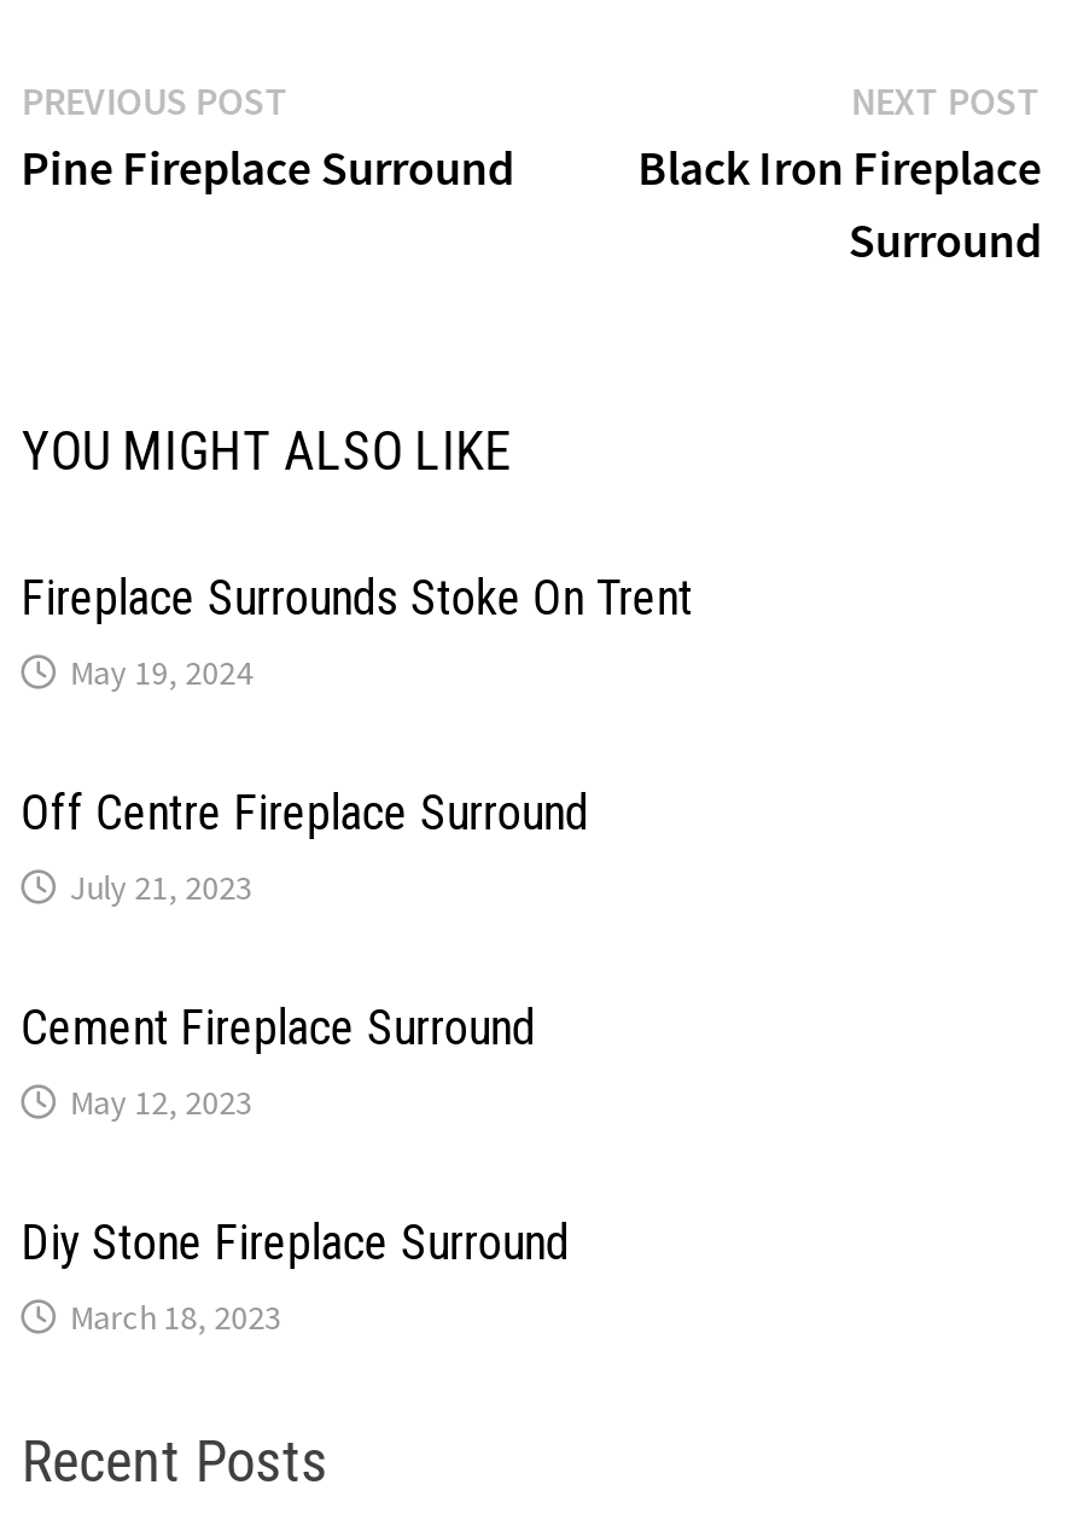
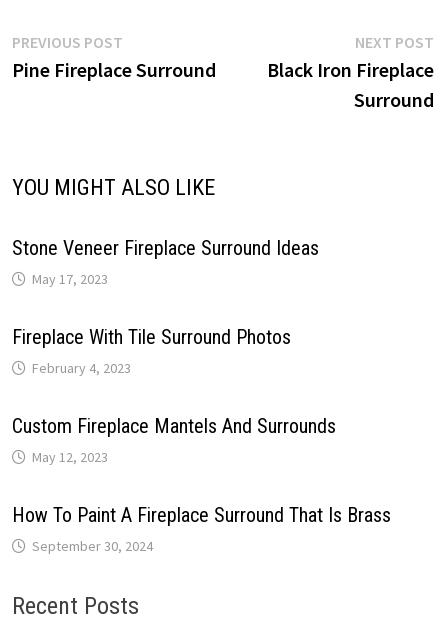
[21,568,692,694] Fireplace Surrounds Stoke On Trent | May 19, 2024 -> [12,236,319,288] Stone Veneer Fireplace Surround Ideas | May 17, 2023
[21,783,589,909] Off Centre Fireplace Surround | July 21, 2023 -> [12,325,291,377] Fireplace With Tile Surround Photos | February 4, 2023
[21,998,536,1056] Cement Fireplace Surround -> [12,414,336,438] Custom Fireplace Mantels And Surrounds
[21,1213,569,1339] Diy Stone Fireplace Surround | March 18, 2023 -> [12,503,391,555] How To Paint A Fireplace Surround That Is Brass | September 30, 2024

